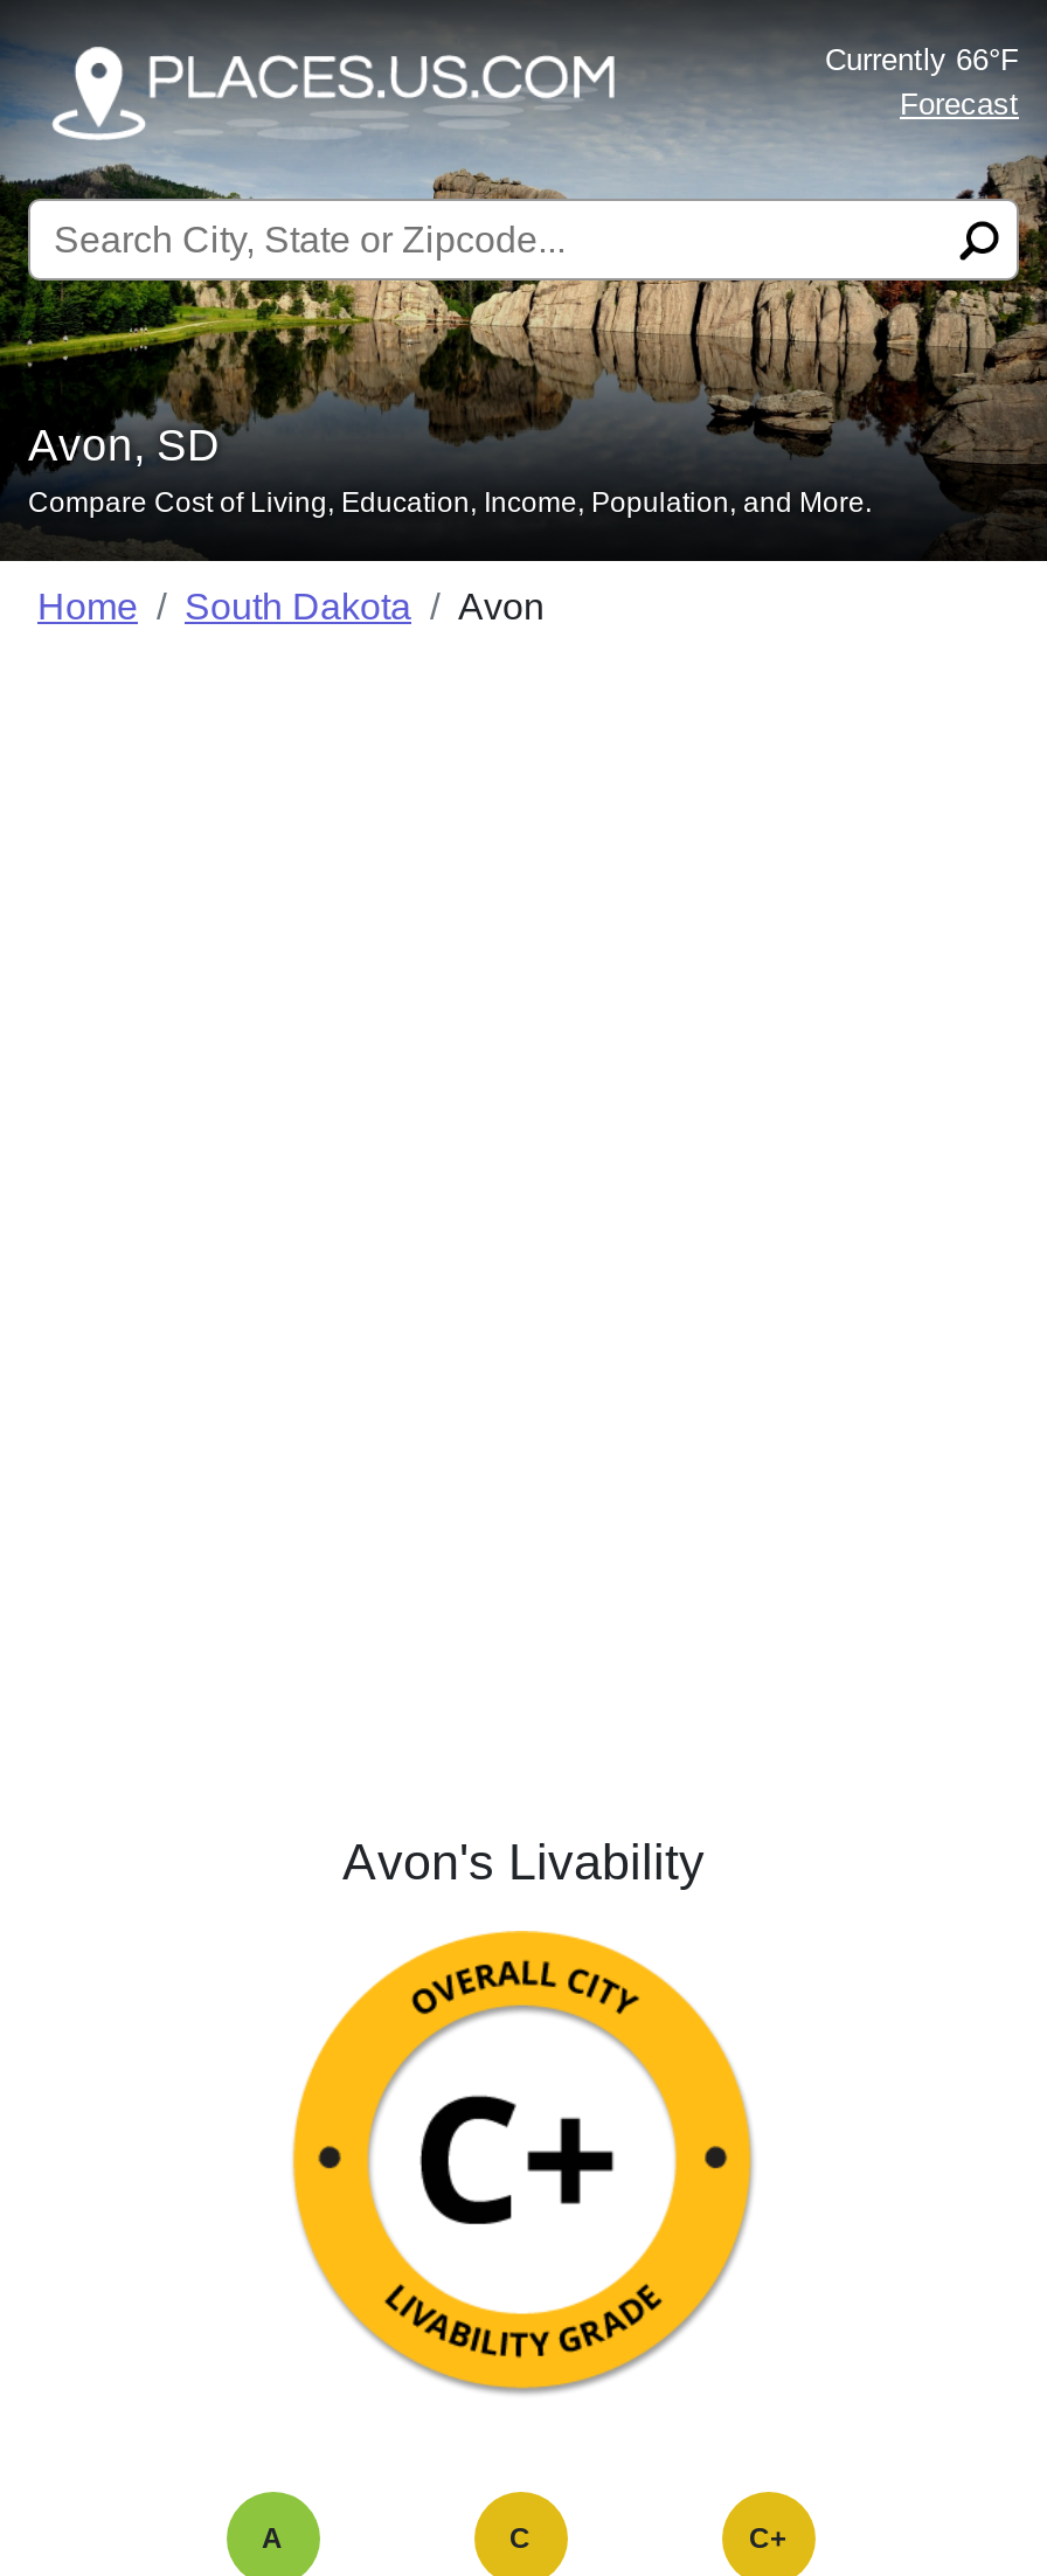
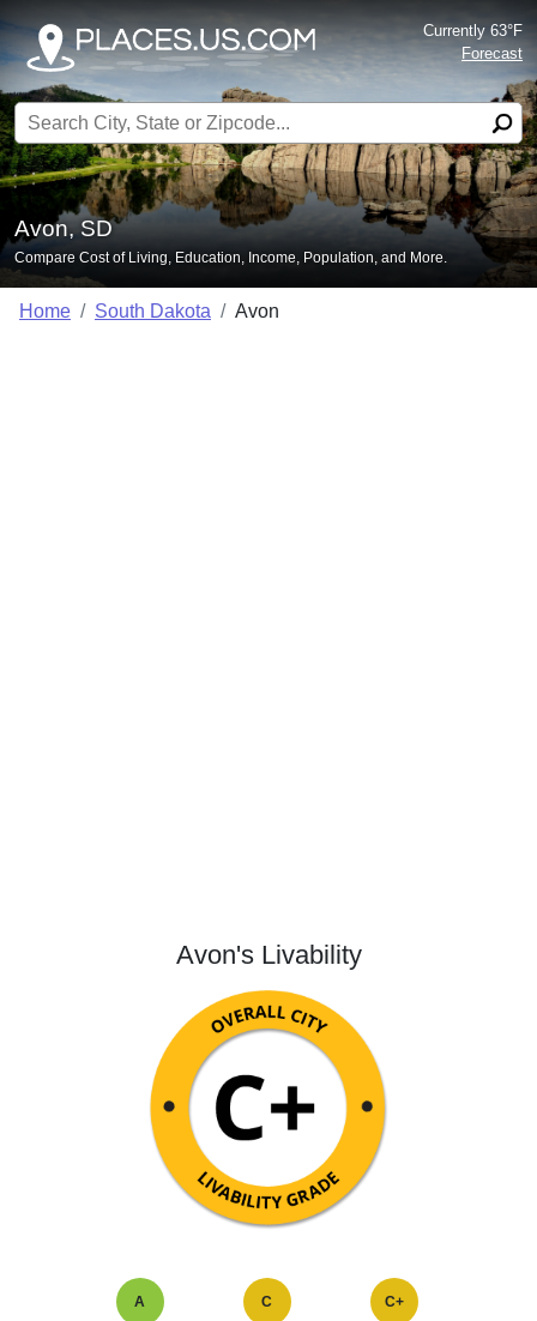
[825,42,1019,77] Currently 66°F -> [423,22,523,40] Currently 63°F

